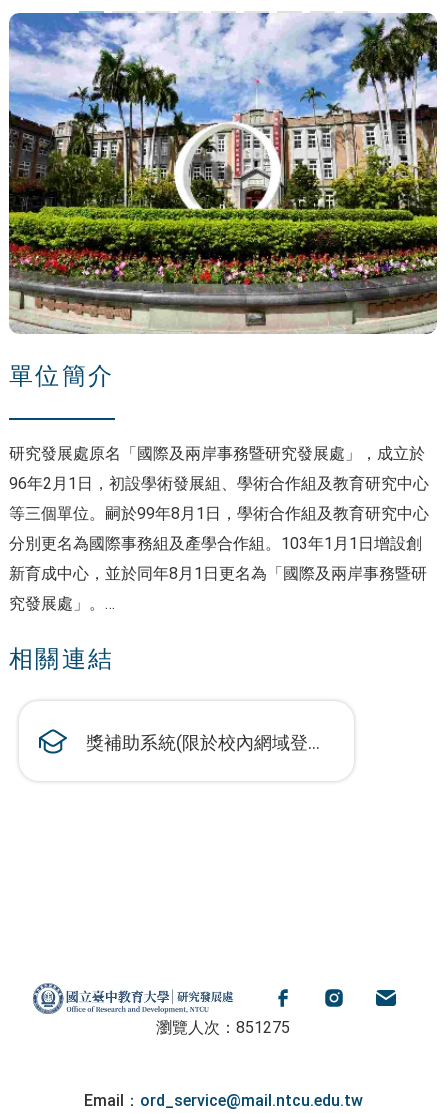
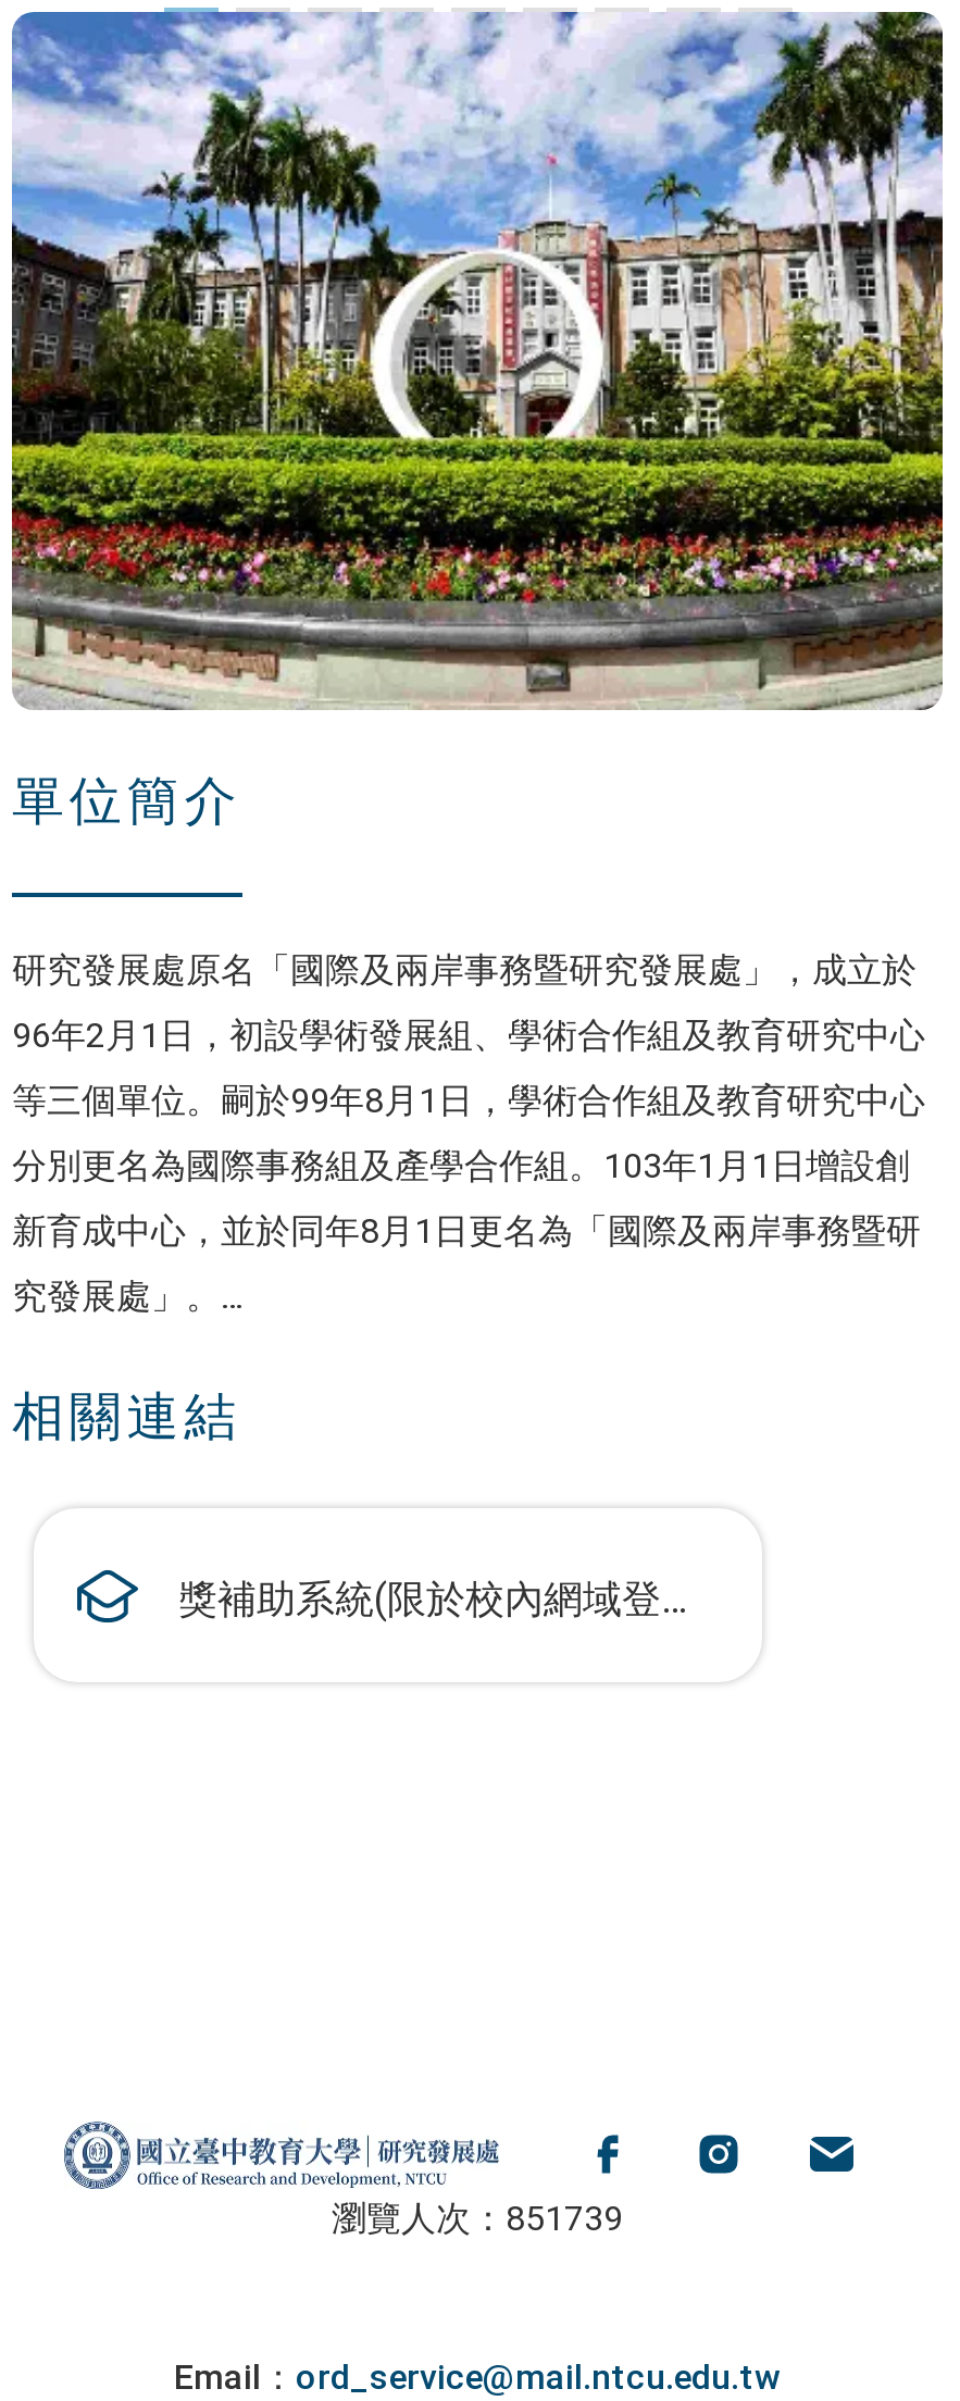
[156,1018,290,1034] 瀏覽人次：851275 -> [332,2197,623,2232] 瀏覽人次：851739

